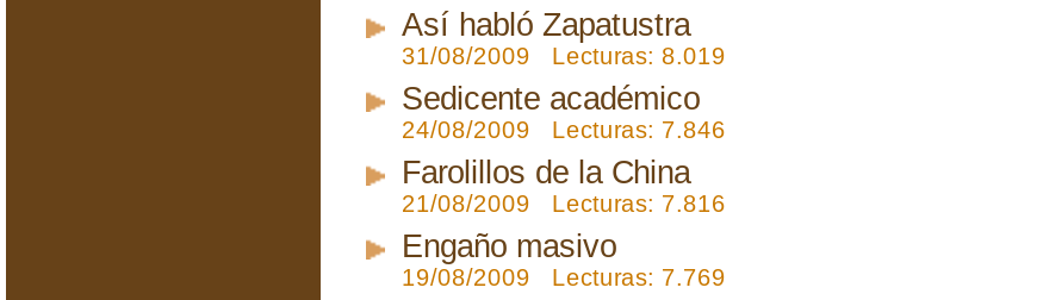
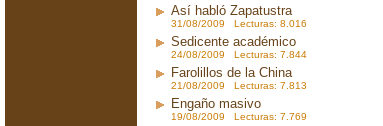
[402,43,726,69] 31/08/2009 Lecturas: 8.019 -> [171,18,307,29] 31/08/2009 Lecturas: 8.016
[402,117,726,143] 24/08/2009 Lecturas: 7.846 -> [171,49,307,60] 24/08/2009 Lecturas: 7.844
[402,190,726,217] 21/08/2009 Lecturas: 7.816 -> [171,80,307,91] 21/08/2009 Lecturas: 7.813

